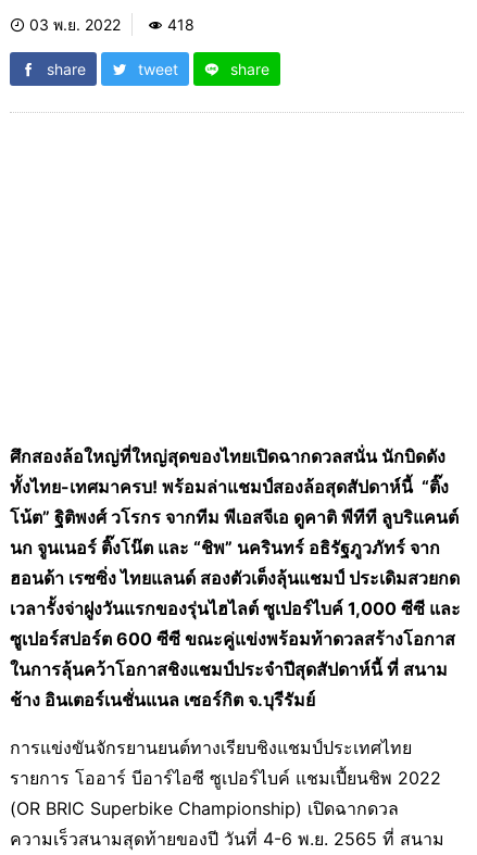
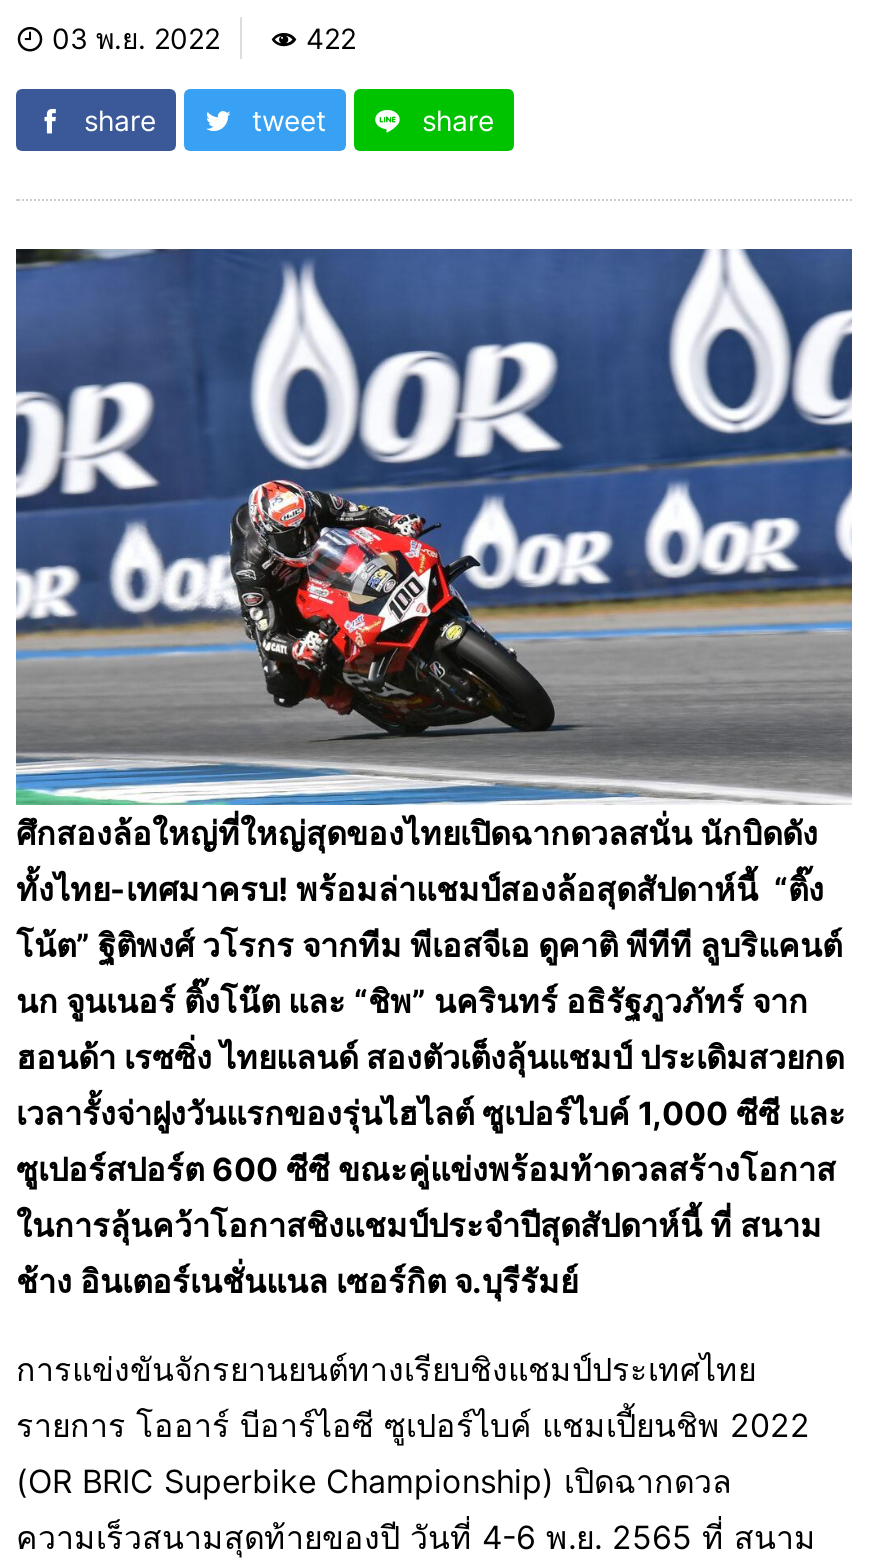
[163,15,194,34] 418 -> [298,21,356,55] 422
none -> [14,247,854,807] [image]

